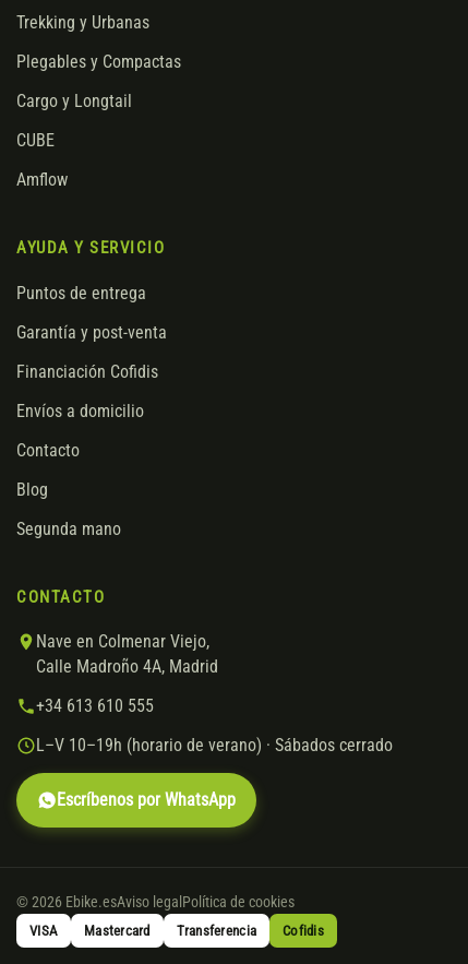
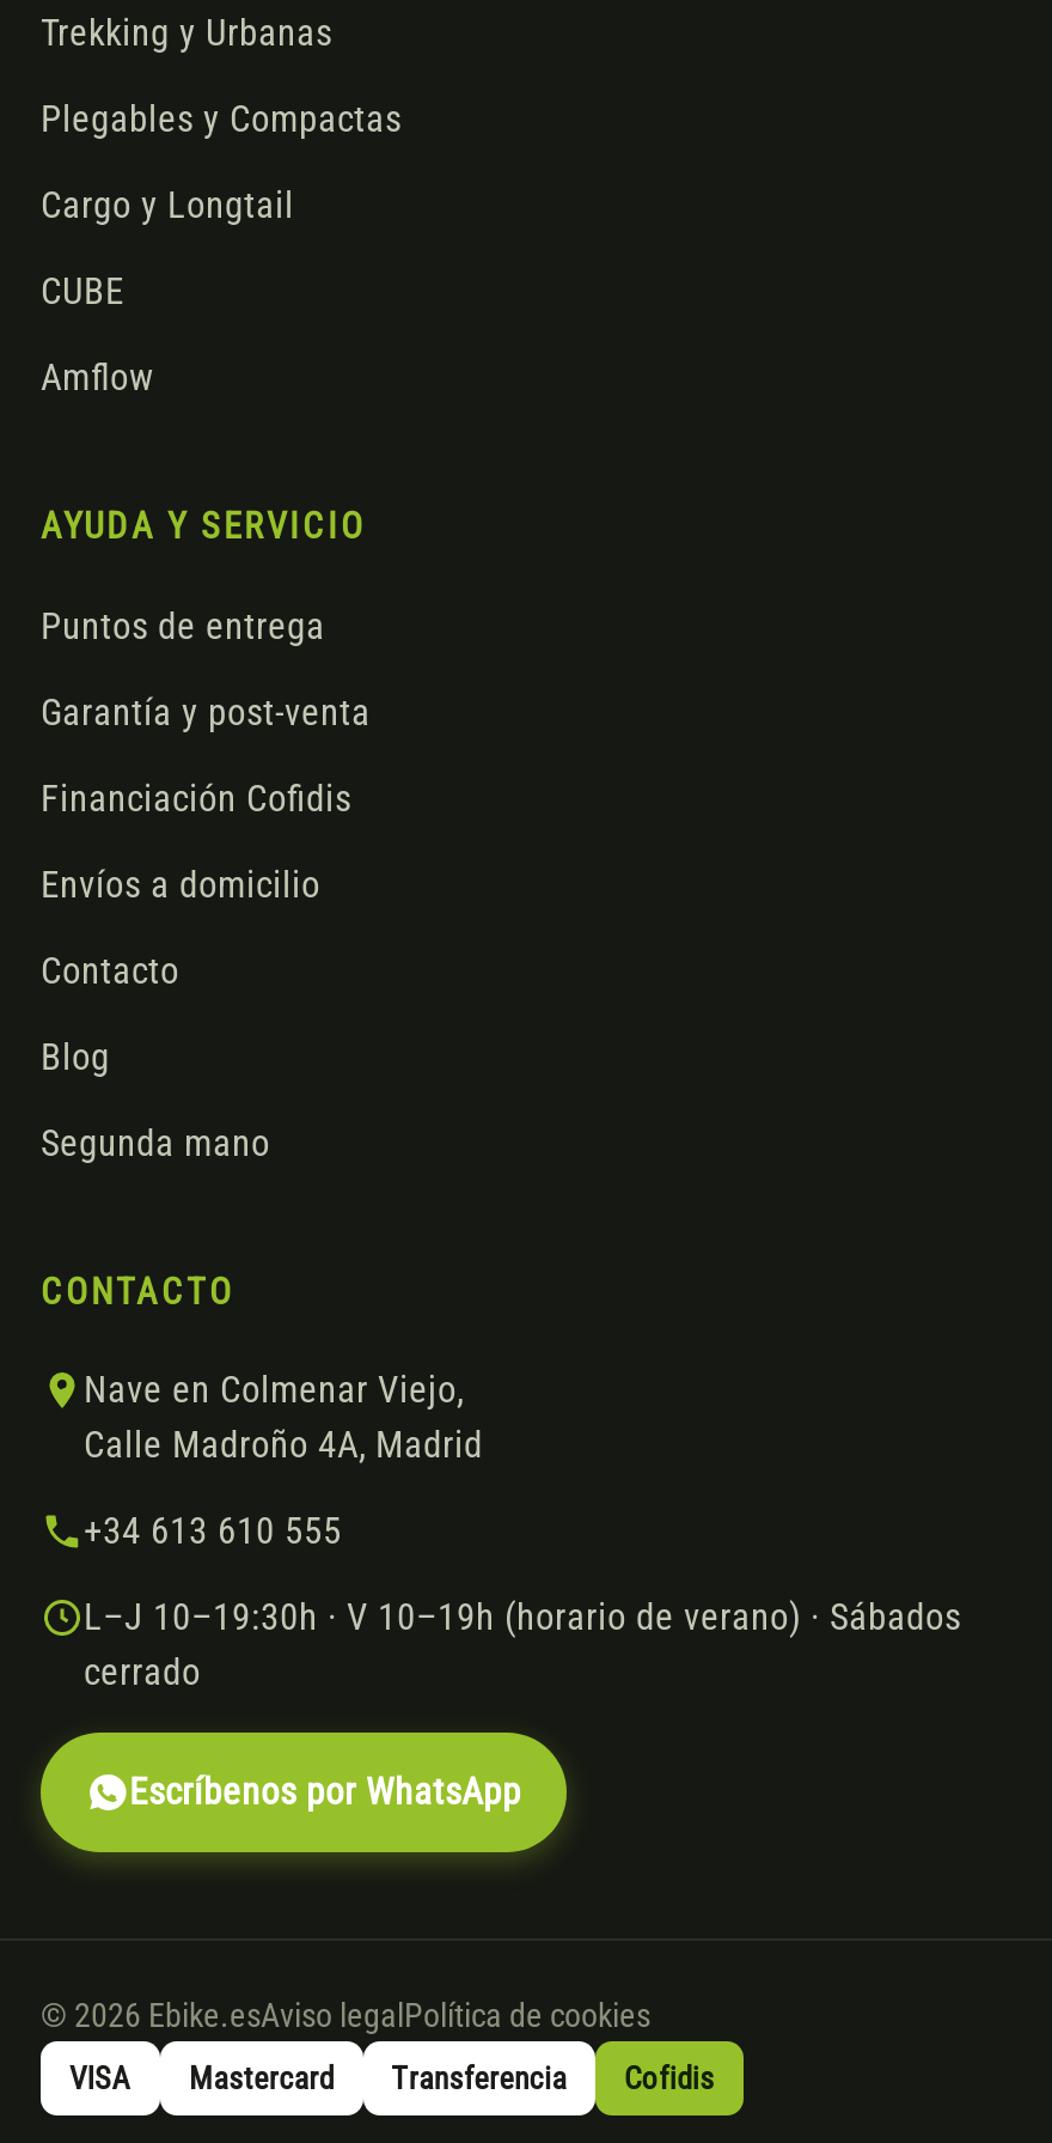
[36,736,393,755] L–V 10–19h (horario de verano) · Sábados cerrado -> [84,1597,961,1695] L–J 10–19:30h · V 10–19h (horario de verano) · Sábados | cerrado

